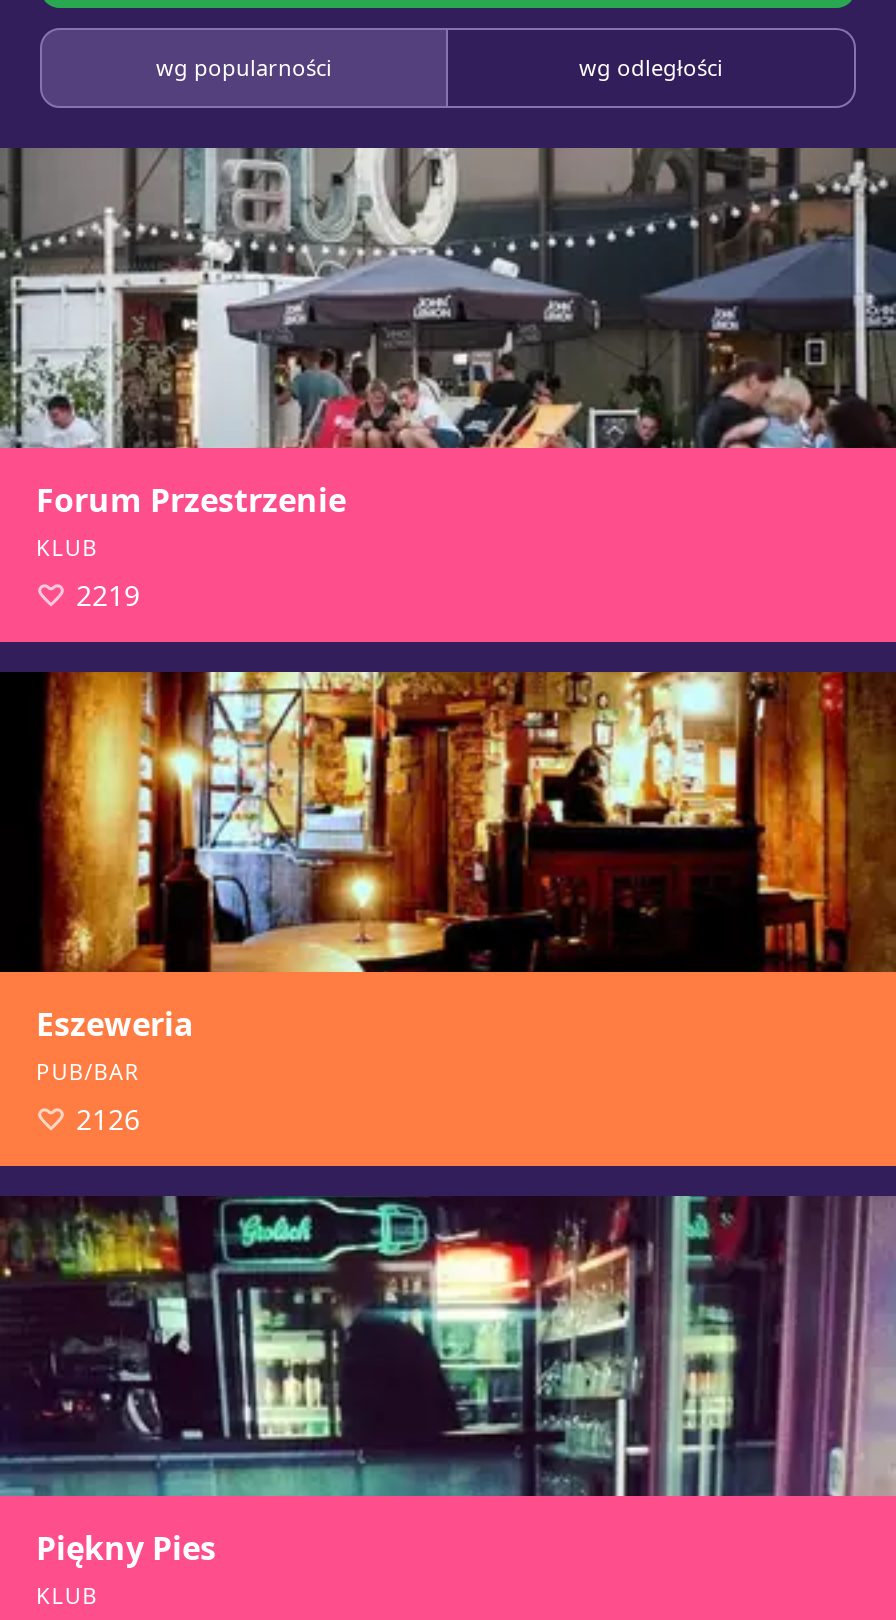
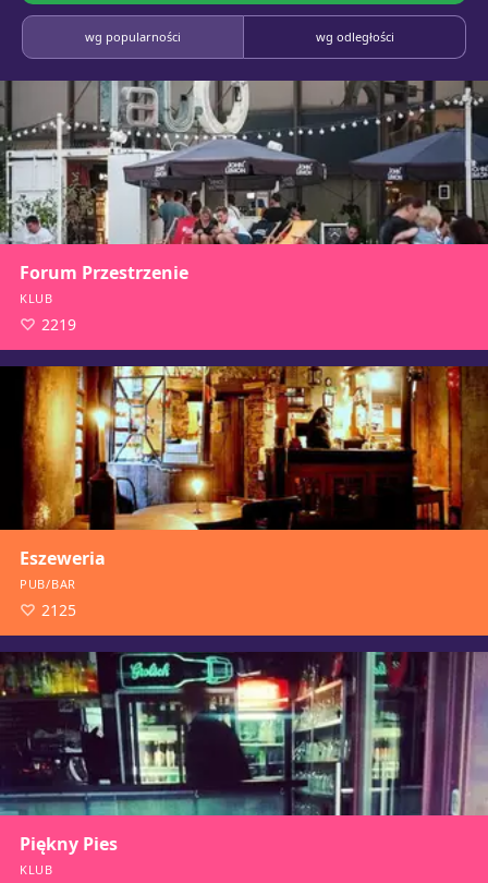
[76,1100,140,1138] 2126 -> [41,600,76,620] 2125

